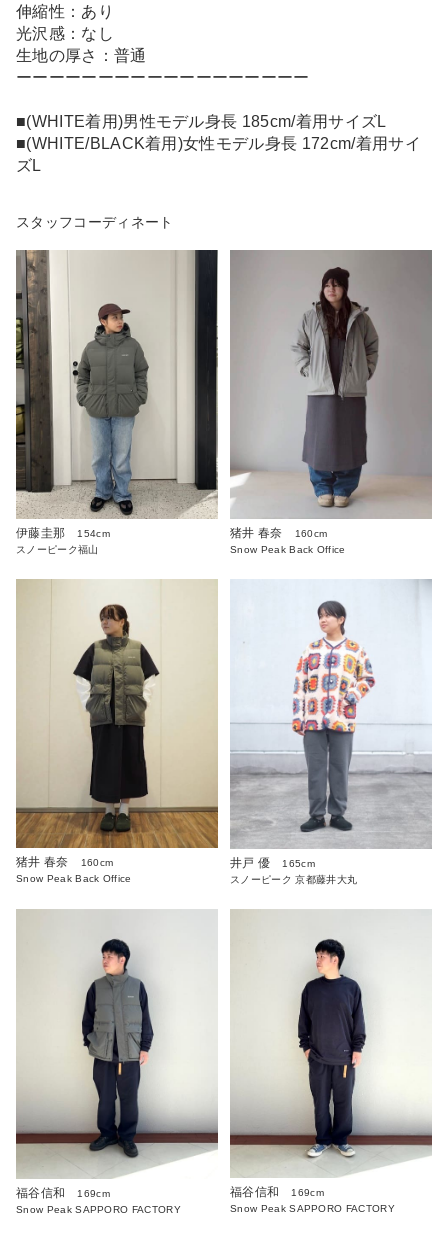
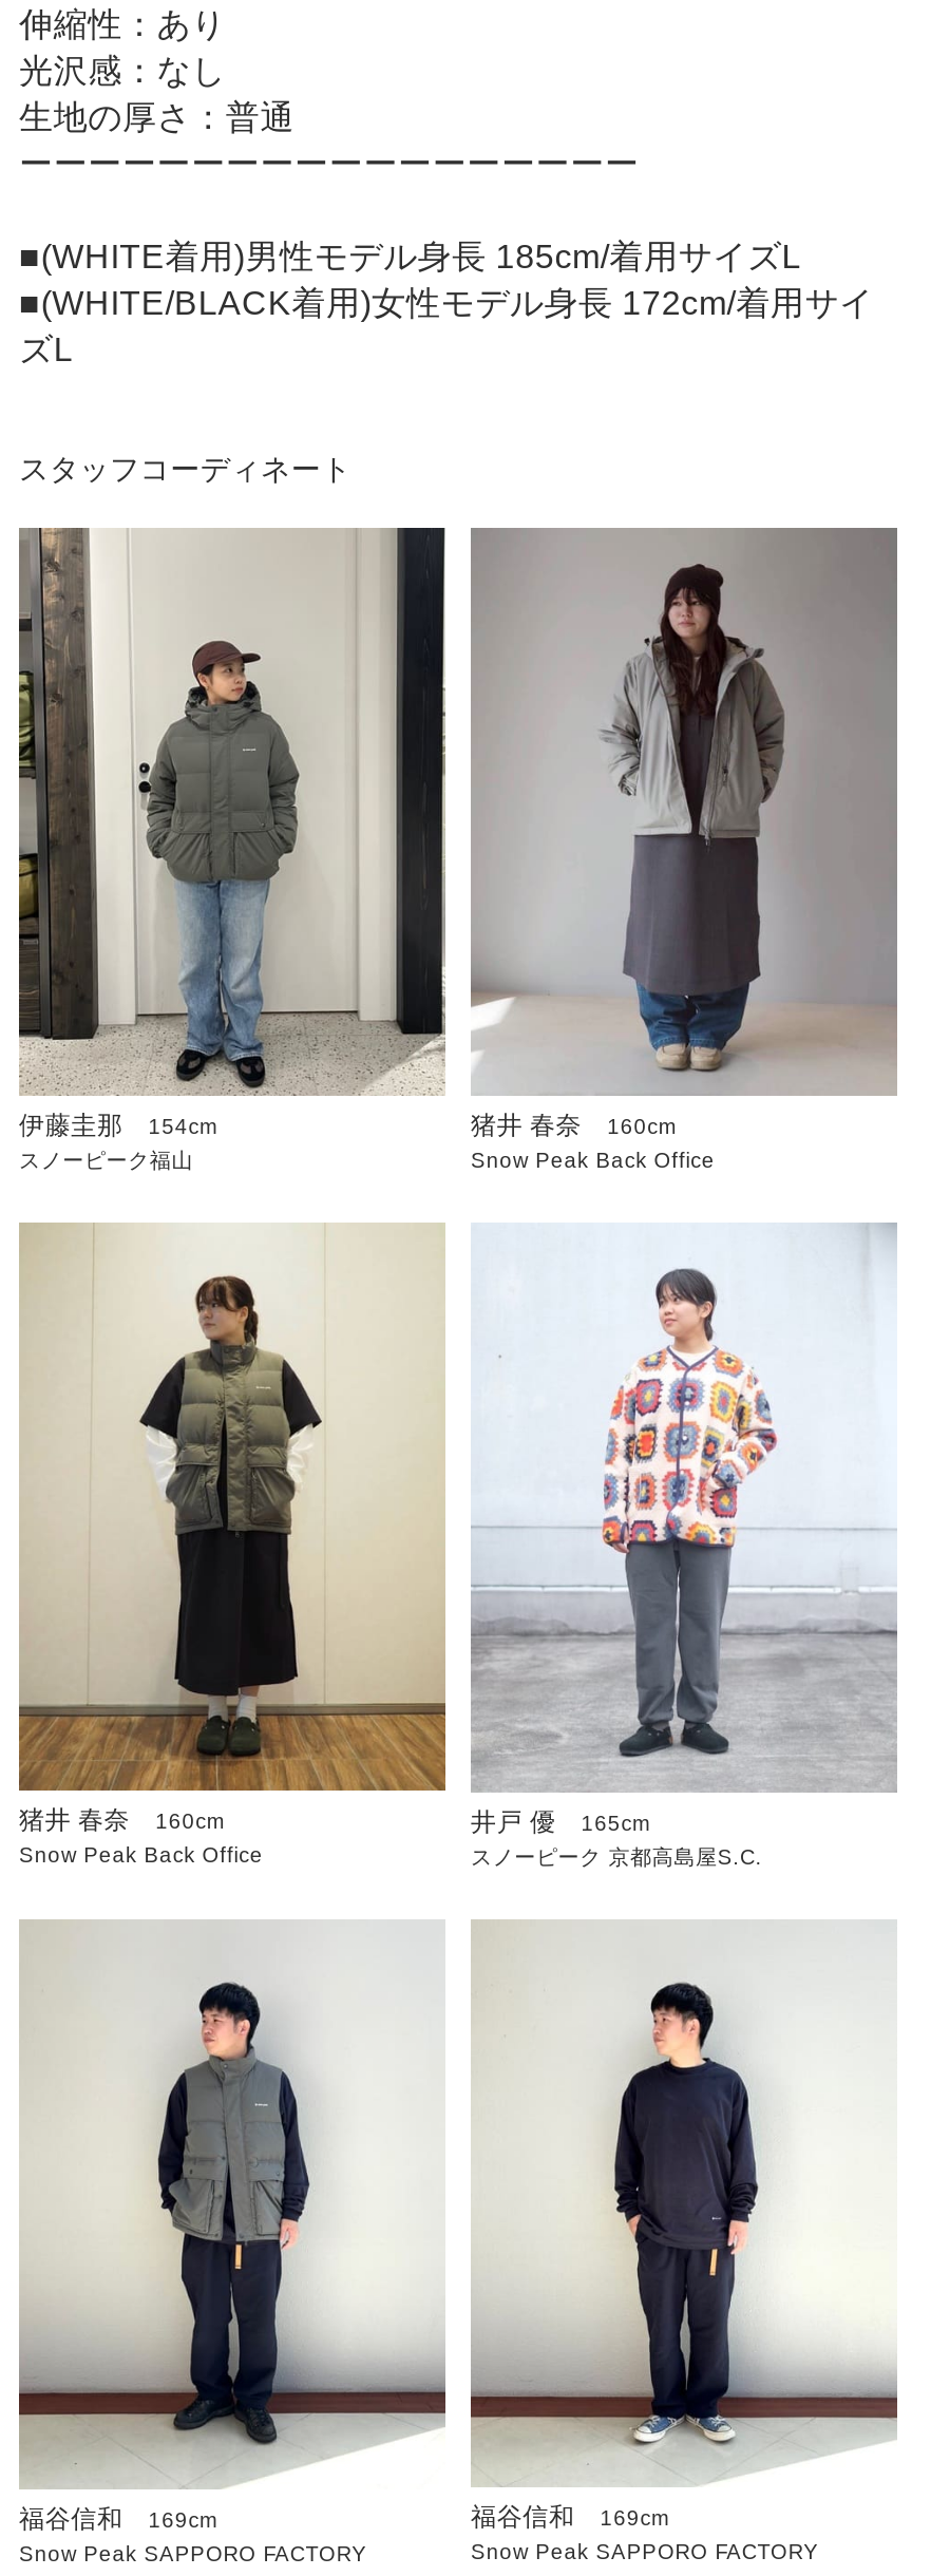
[230,874,357,885] スノーピーク 京都藤井大丸 -> [471,1845,762,1869] スノーピーク 京都高島屋S.C.

